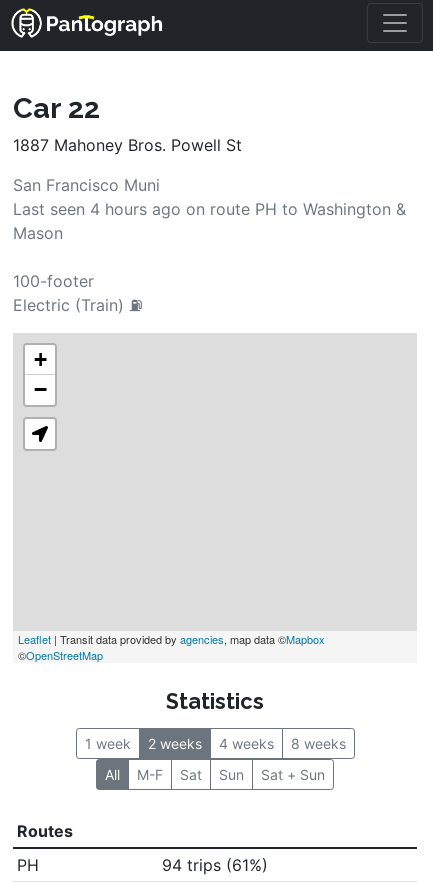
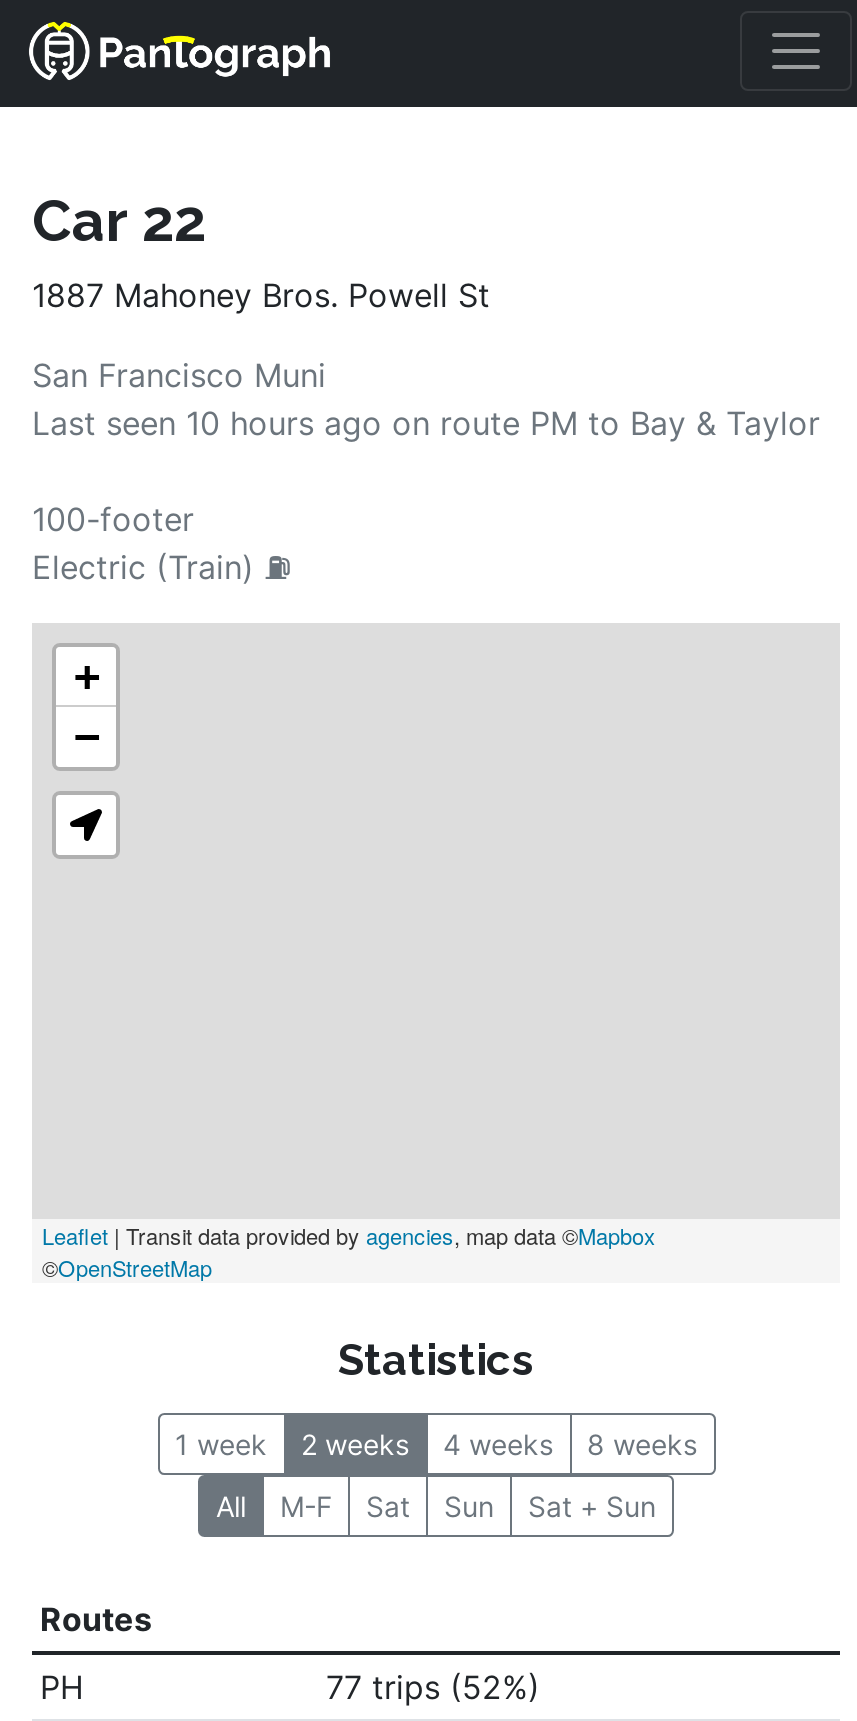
[13,199,406,243] Last seen 4 hours ago on route PH to Washington & | Mason -> [32,403,820,443] Last seen 10 hours ago on route PM to Bay & Taylor
[162,855,268,875] 94 trips (61%) -> [326,1667,540,1707] 77 trips (52%)

